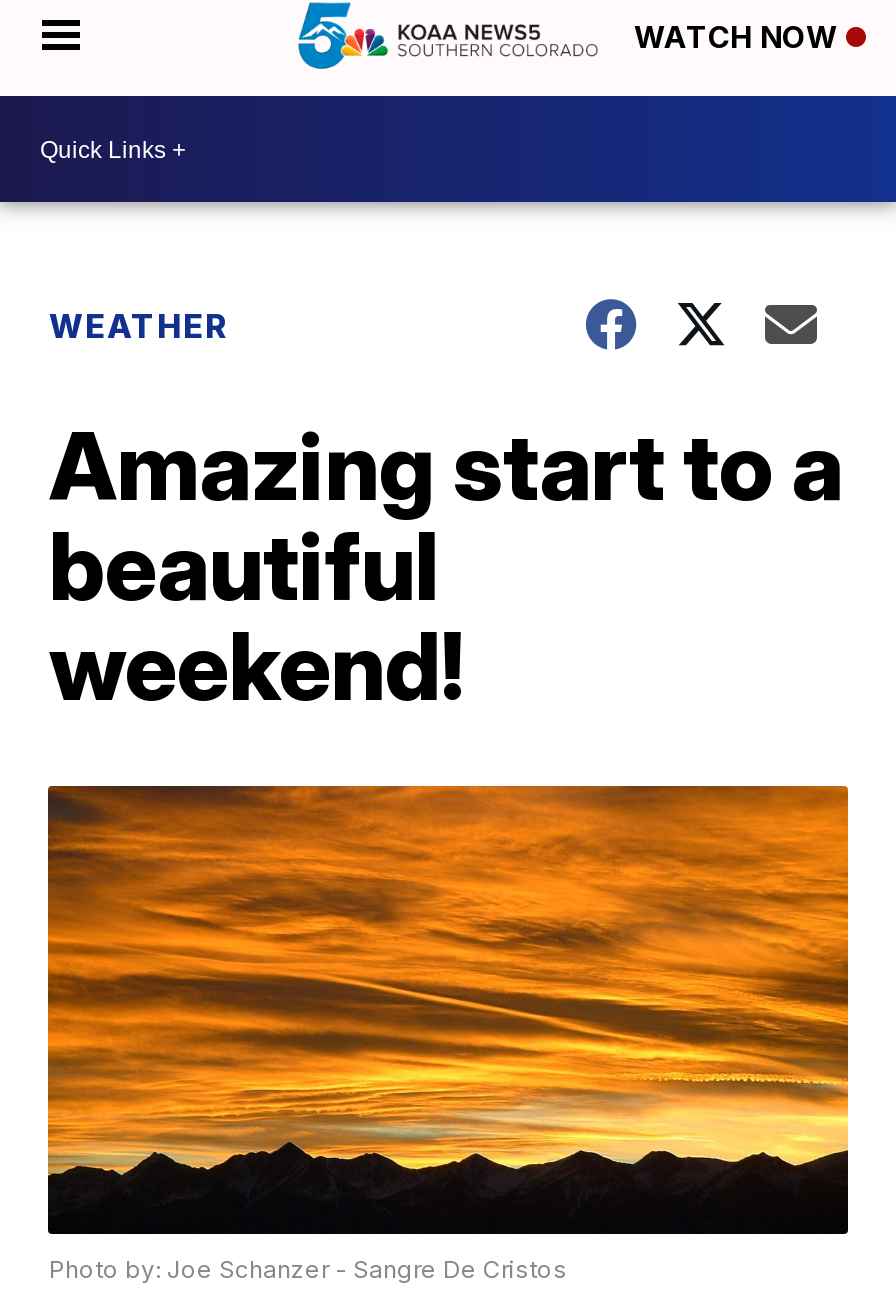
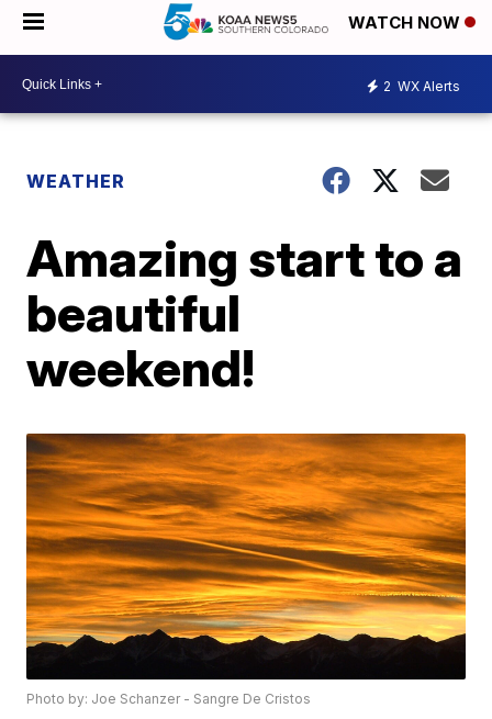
none -> [383,77,460,94] 2 WX Alerts

